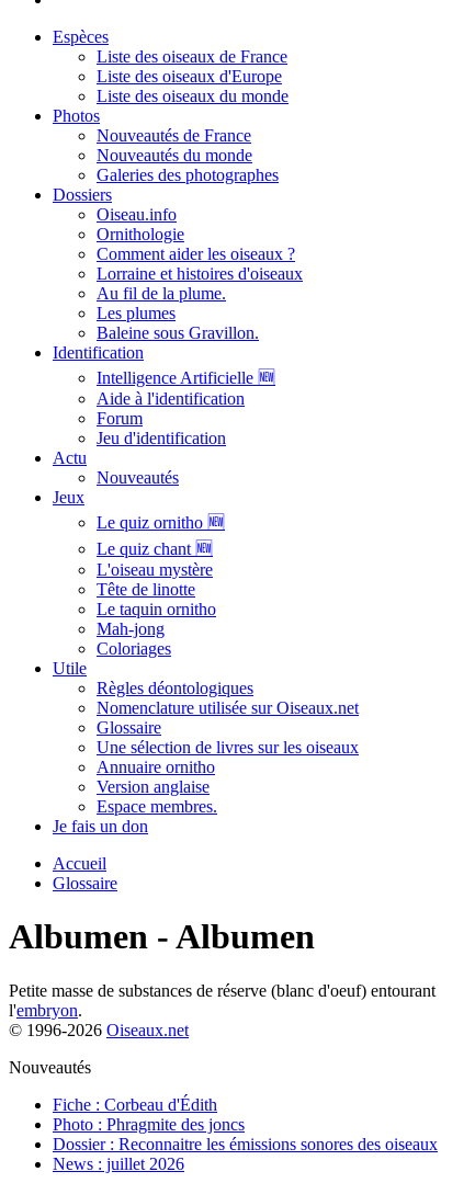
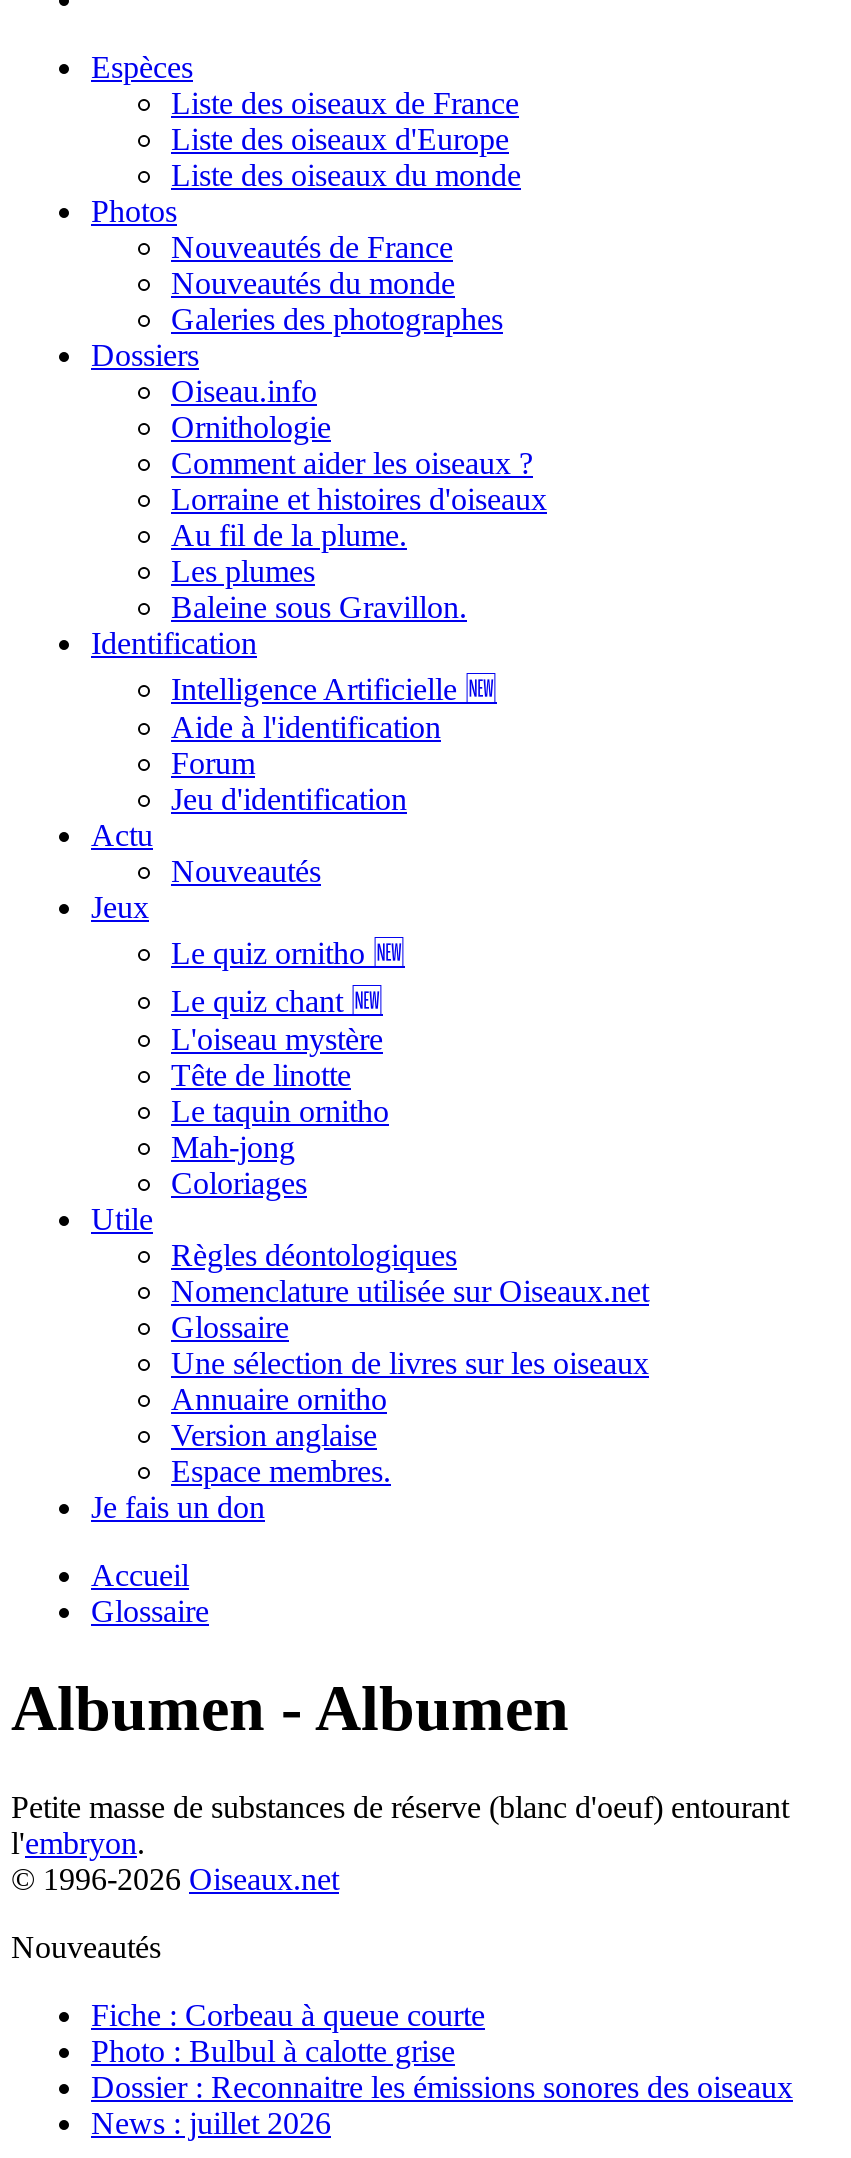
[53,1095,245,1134] Fiche : Corbeau d'Édith | Photo : Phragmite des joncs -> [91,1998,485,2068] Fiche : Corbeau à queue courte | Photo : Bulbul à calotte grise

